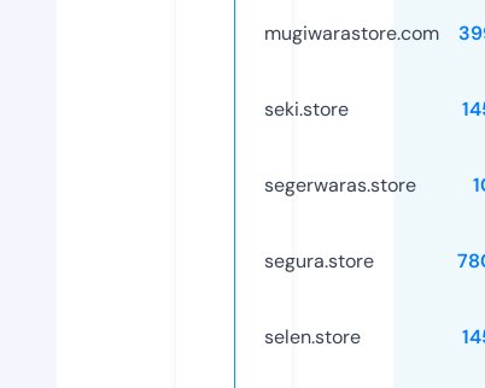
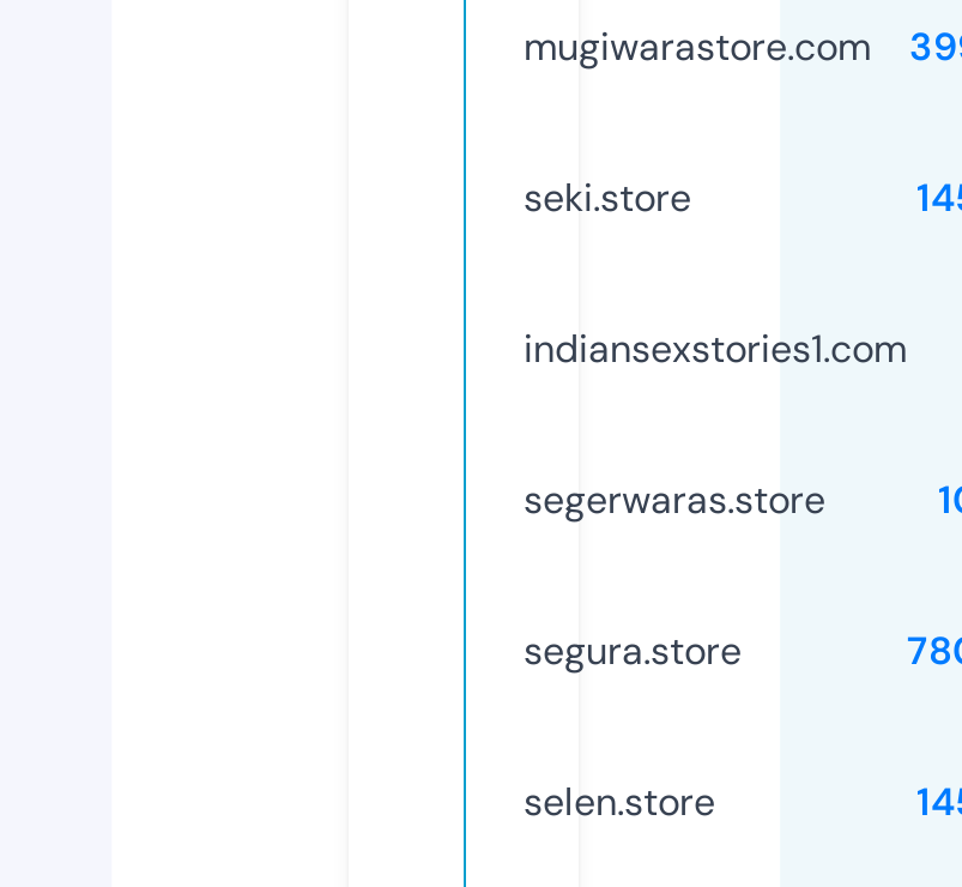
none -> [524,323,907,373] indiansexstories1.com

